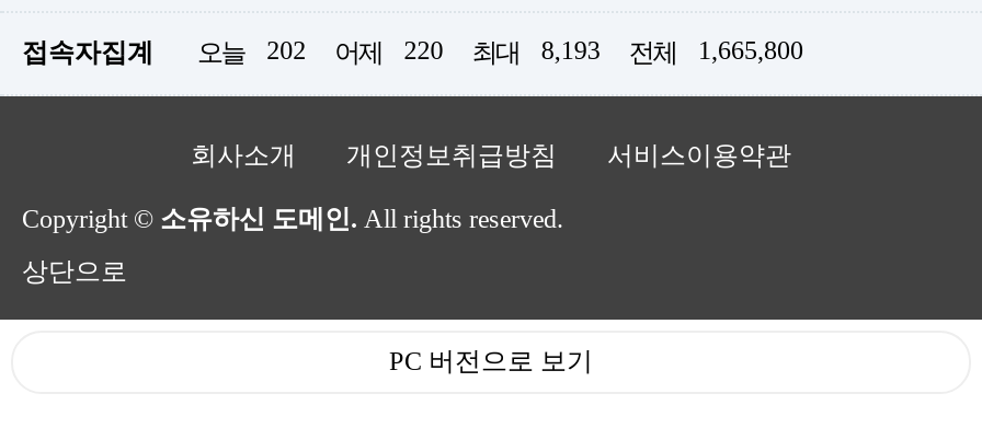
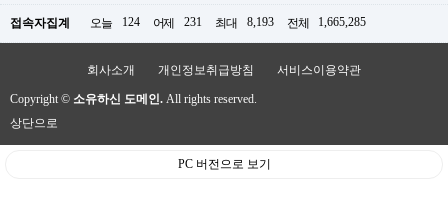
[267,35,306,66] 202 -> [122,15,140,29] 124
[404,35,443,66] 220 -> [184,15,202,29] 231
[698,35,803,66] 1,665,800 -> [318,15,366,29] 1,665,285

